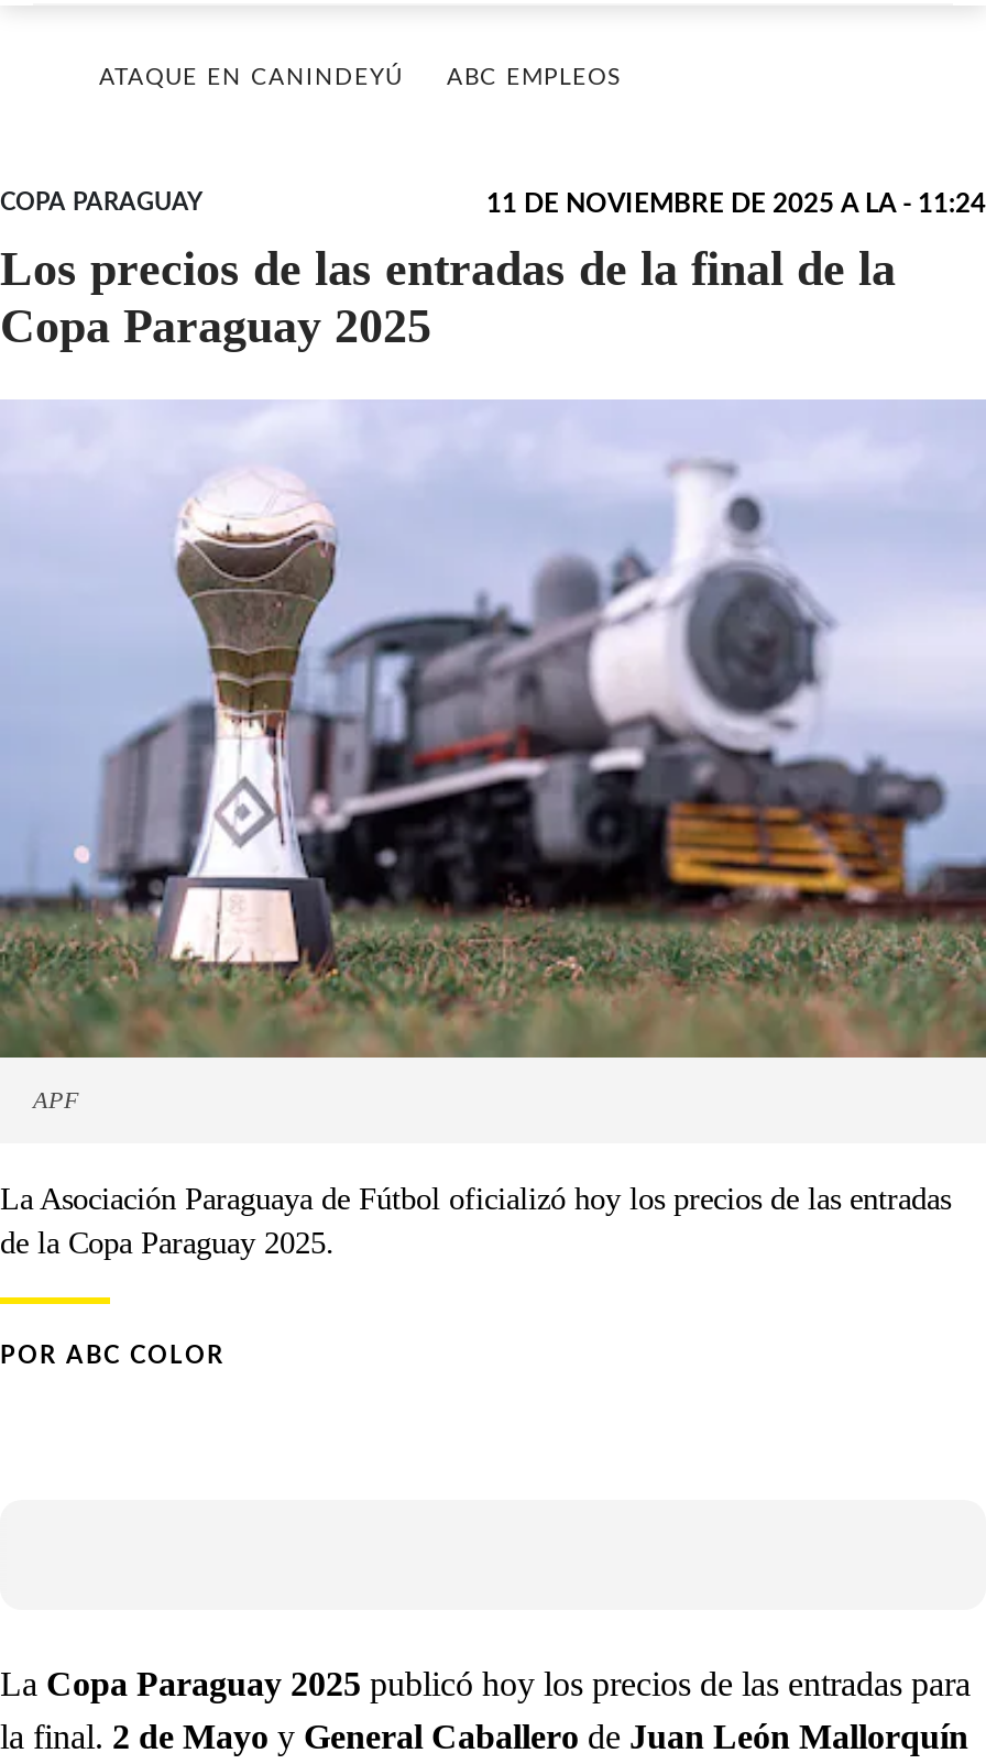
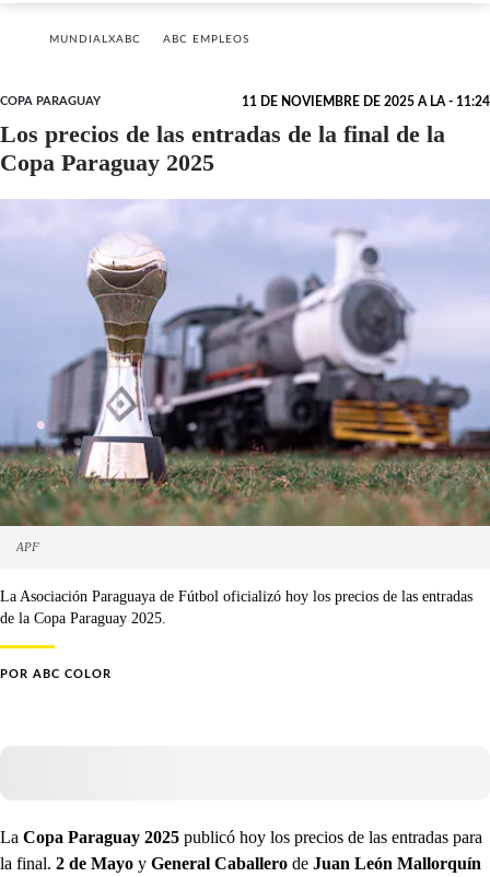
[99,67,403,89] ATAQUE EN CANINDEYÚ -> [49,34,141,45] MUNDIALXABC

